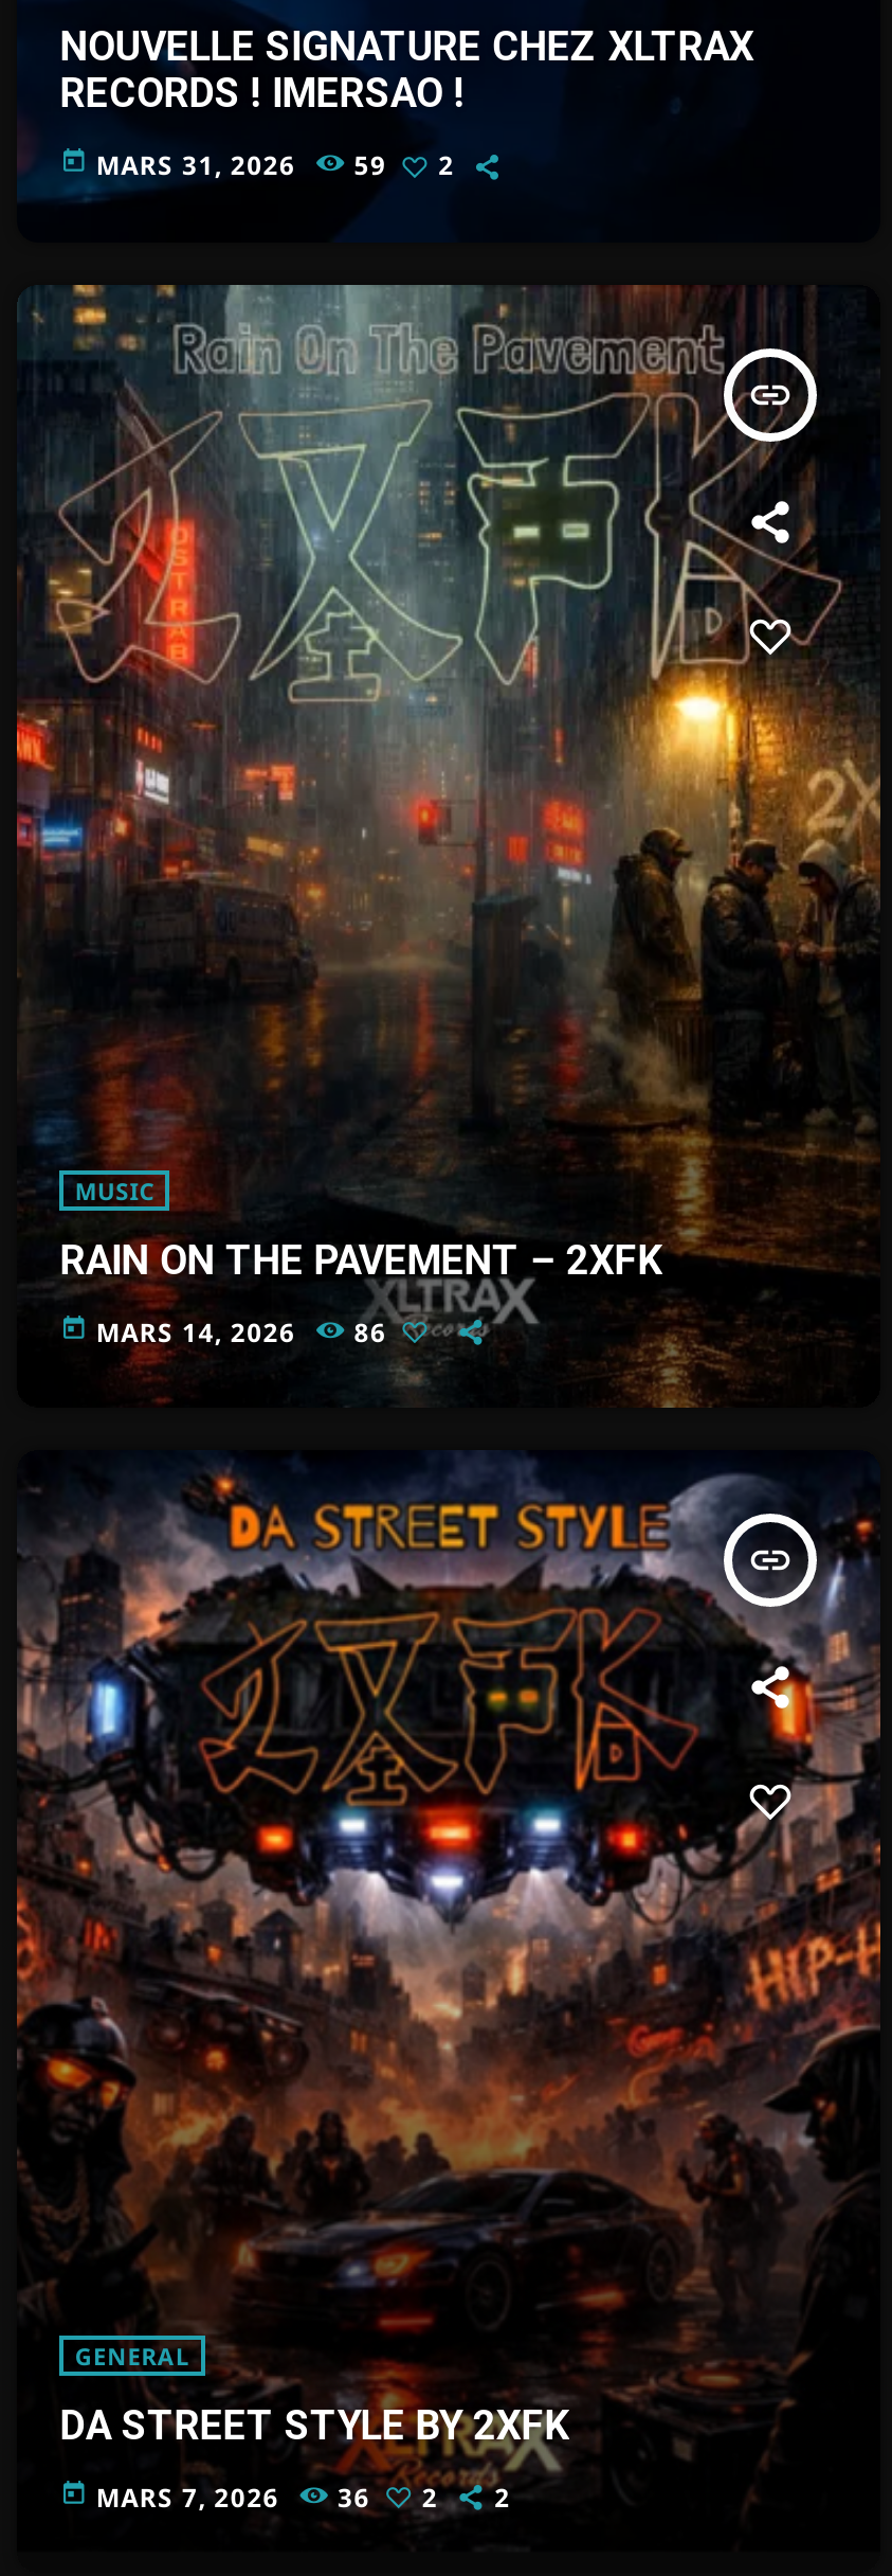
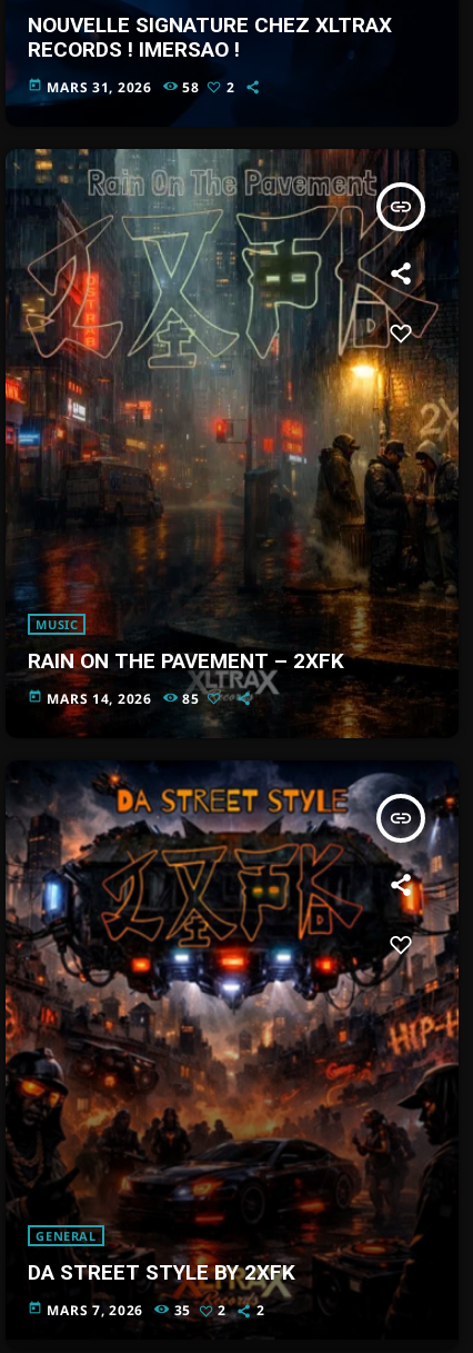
[354,147,387,183] 59 -> [182,77,200,96] 58
[354,1313,387,1349] 86 -> [182,689,200,708] 85
[338,2479,370,2515] 36 -> [174,1301,191,1320] 35

